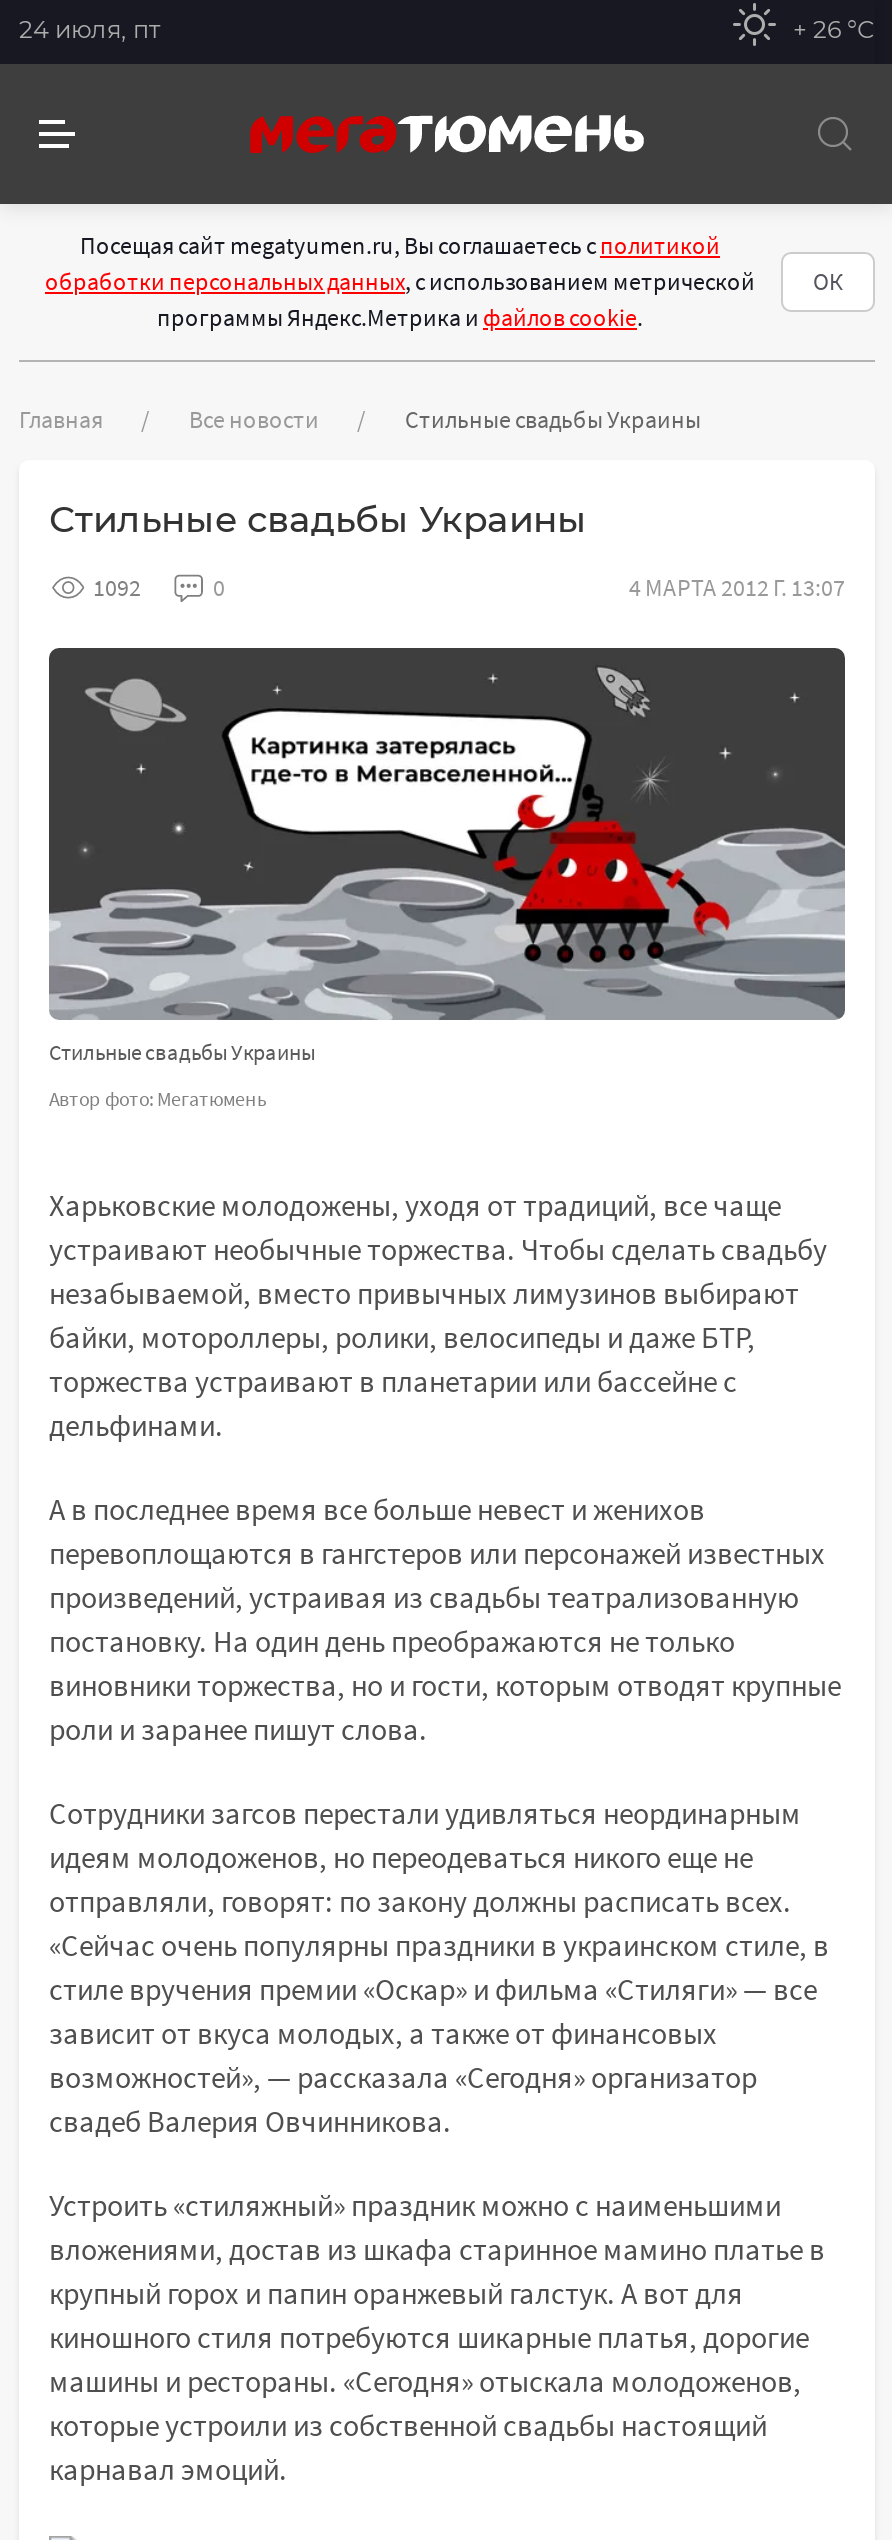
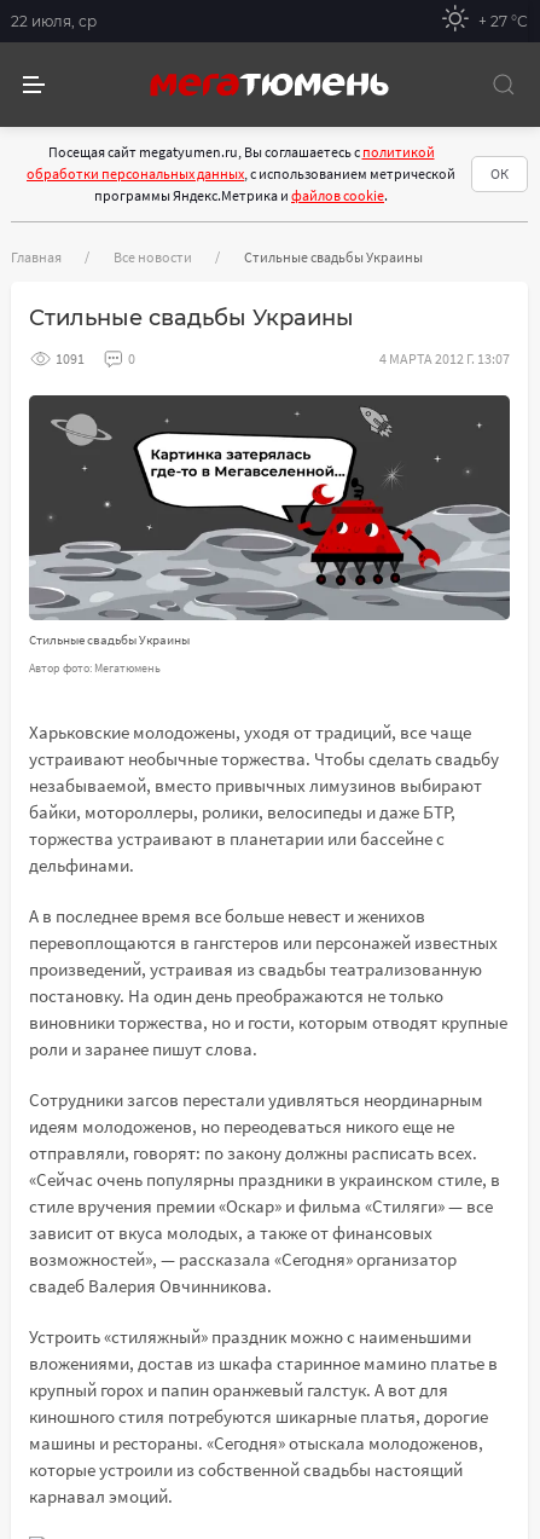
[19,13,161,43] 24 июля, пт -> [11,11,97,30] 22 июля, ср
[793,13,875,43] + 26 °С -> [478,11,528,30] + 27 °С
[93,572,141,602] 1092 -> [56,349,85,368] 1091

